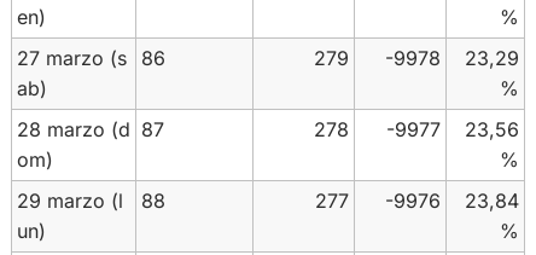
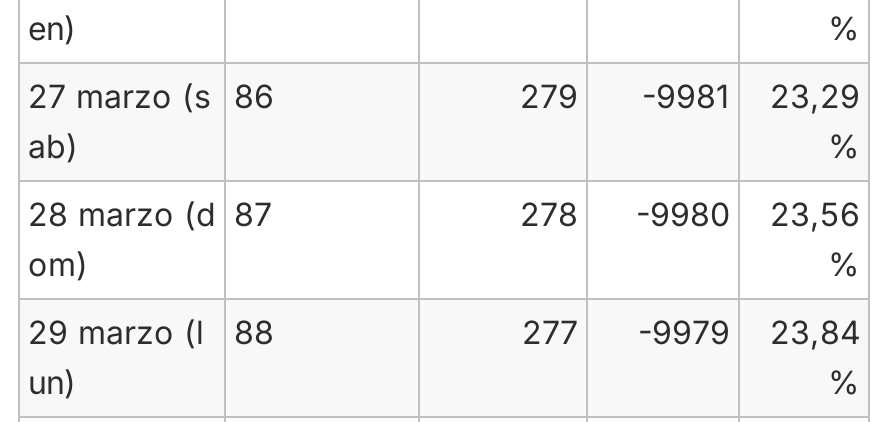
[314,46,519,70] 279 -9978 23,29 -> [520,76,860,116] 279 -9981 23,29
[314,117,519,141] 278 -9977 23,56 -> [520,194,860,234] 278 -9980 23,56
[315,189,519,213] 277 -9976 23,84 -> [522,312,860,352] 277 -9979 23,84

